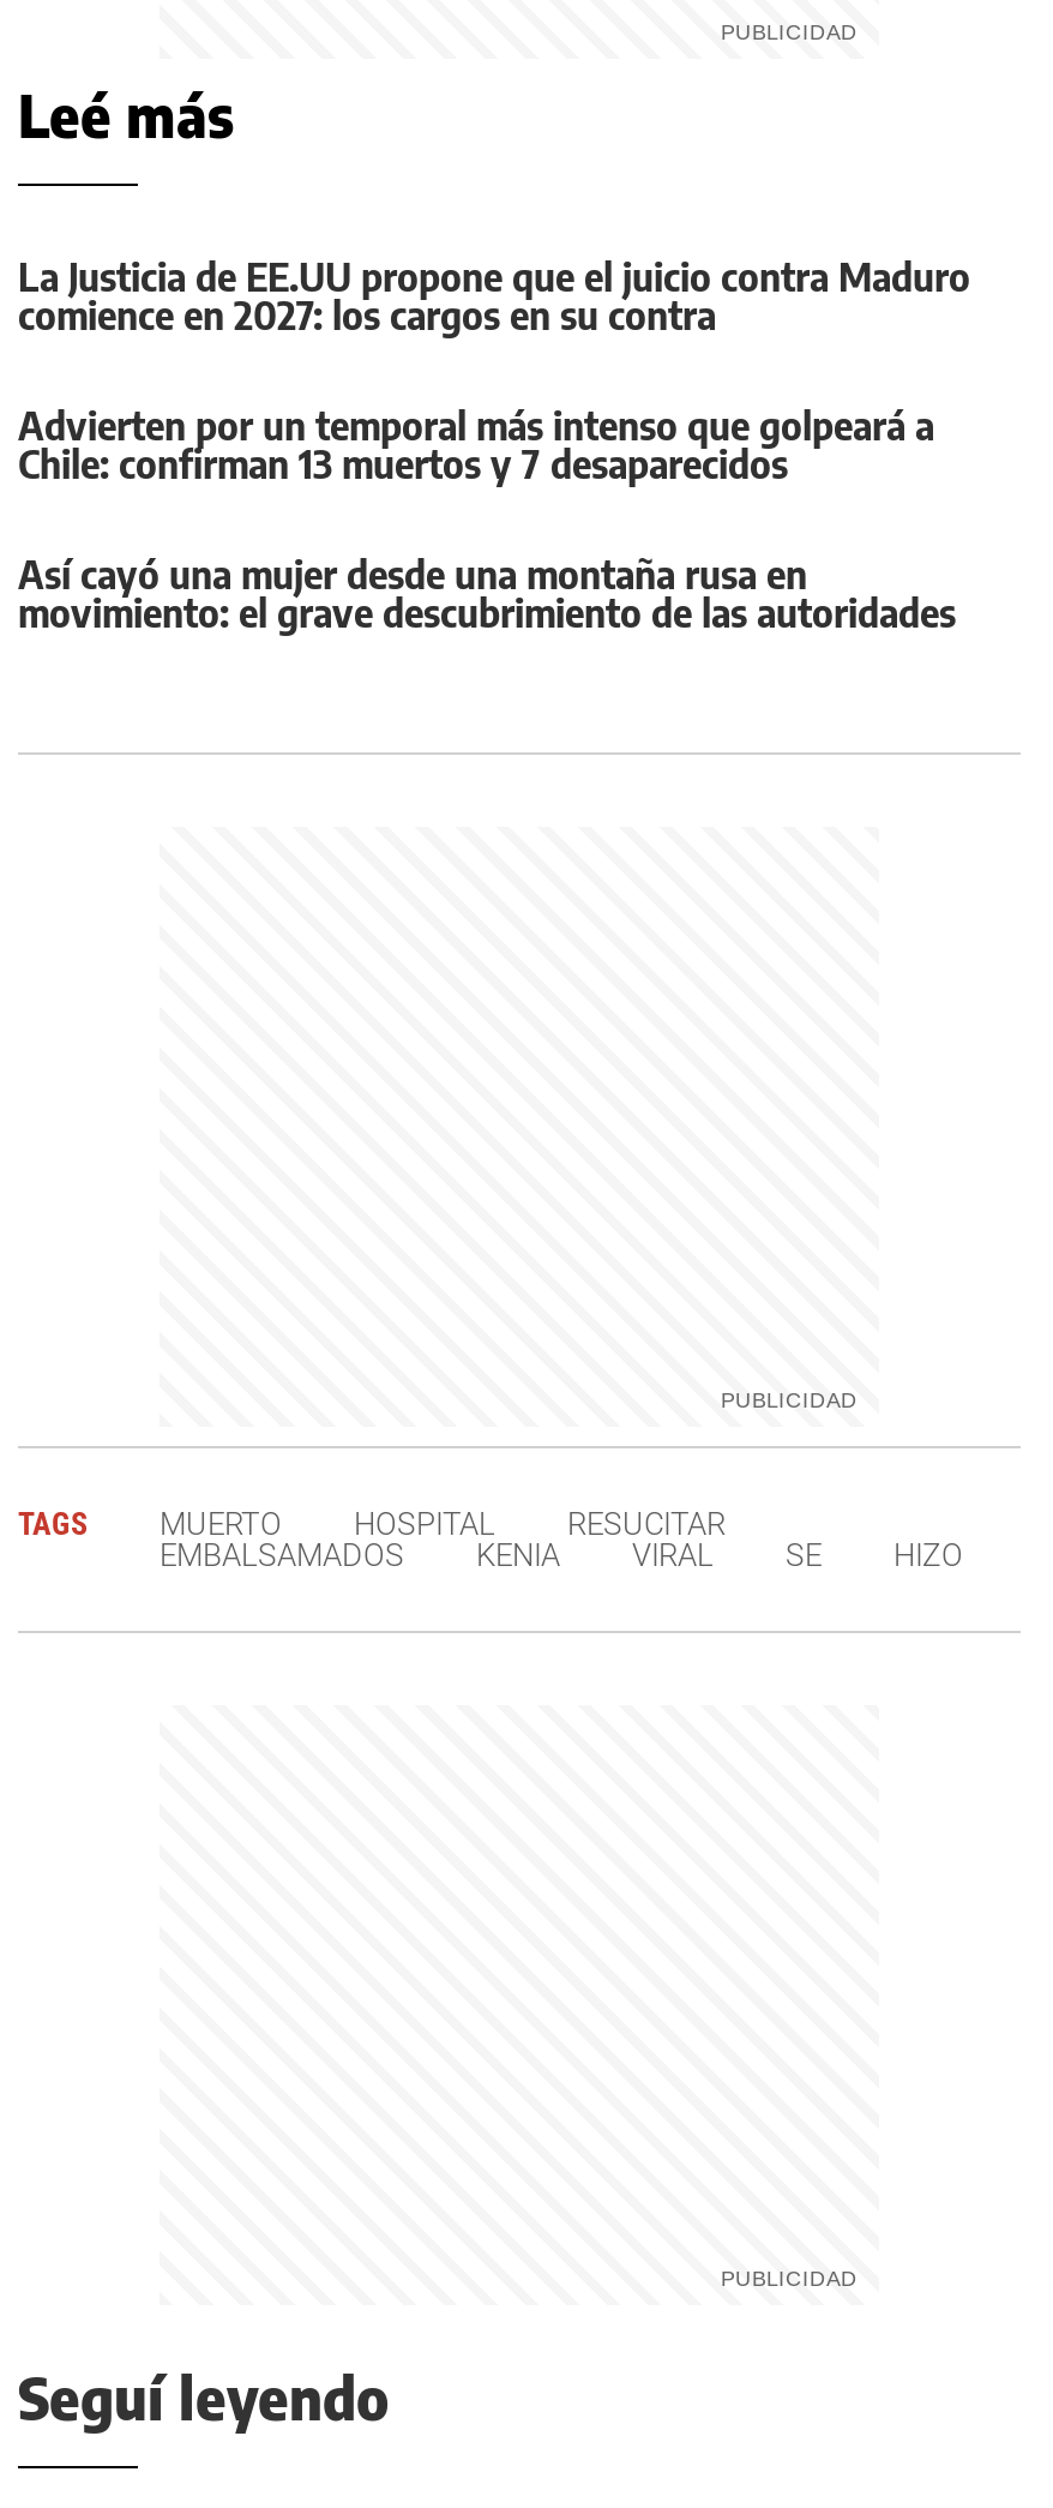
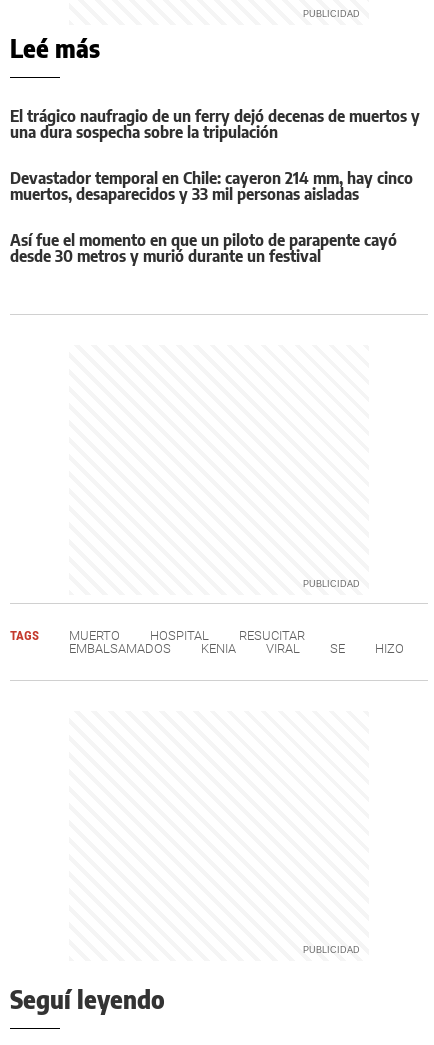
[18,254,970,341] La Justicia de EE.UU propone que el juicio contra Maduro | comience en 2027: los cargos en su contra -> [10,106,420,142] El trágico naufragio de un ferry dejó decenas de muertos y | una dura sospecha sobre la tripulación
[18,403,934,490] Advierten por un temporal más intenso que golpeará a | Chile: confirman 13 muertos y 7 desaparecidos -> [10,168,413,204] Devastador temporal en Chile: cayeron 214 mm, hay cinco | muertos, desaparecidos y 33 mil personas aisladas
[18,552,956,638] Así cayó una mujer desde una montaña rusa en | movimiento: el grave descubrimiento de las autoridades -> [10,230,397,266] Así fue el momento en que un piloto de parapente cayó | desde 30 metros y murió durante un festival

